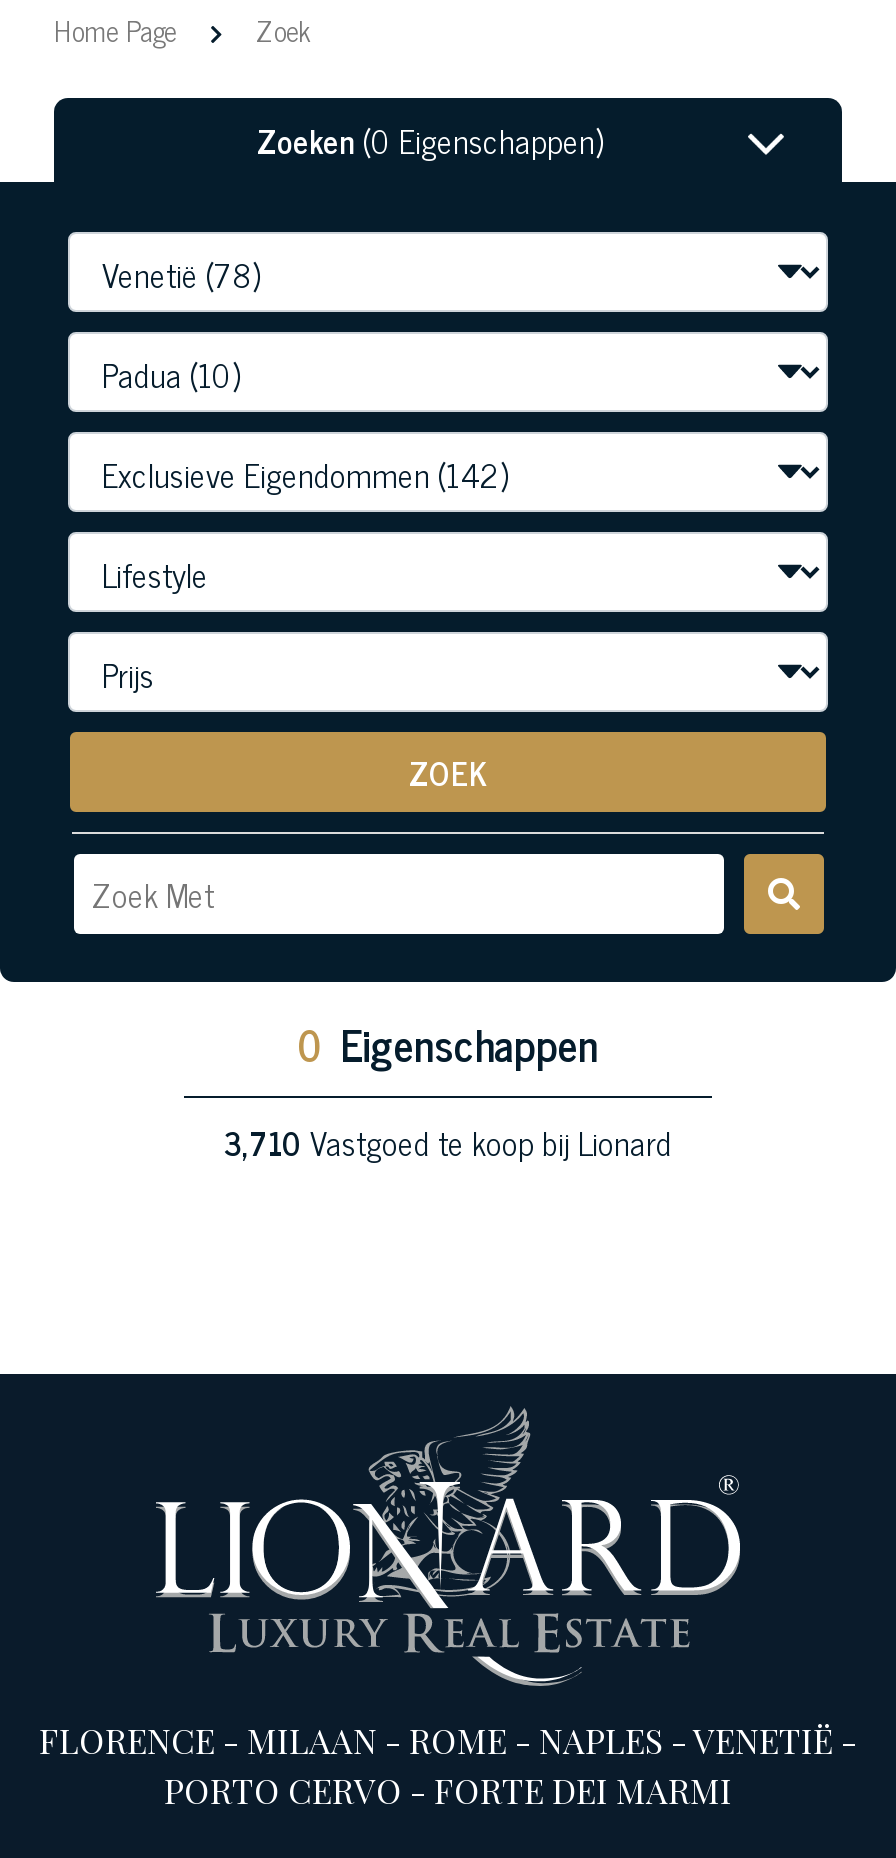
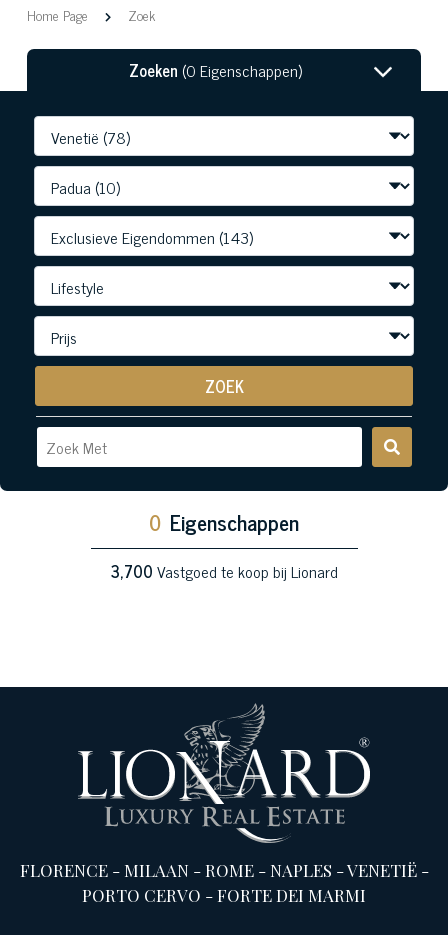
[224,1116,672,1168] 3,710 Vastgoed te koop bij Lionard -> [110,558,337,584] 3,700 Vastgoed te koop bij Lionard

